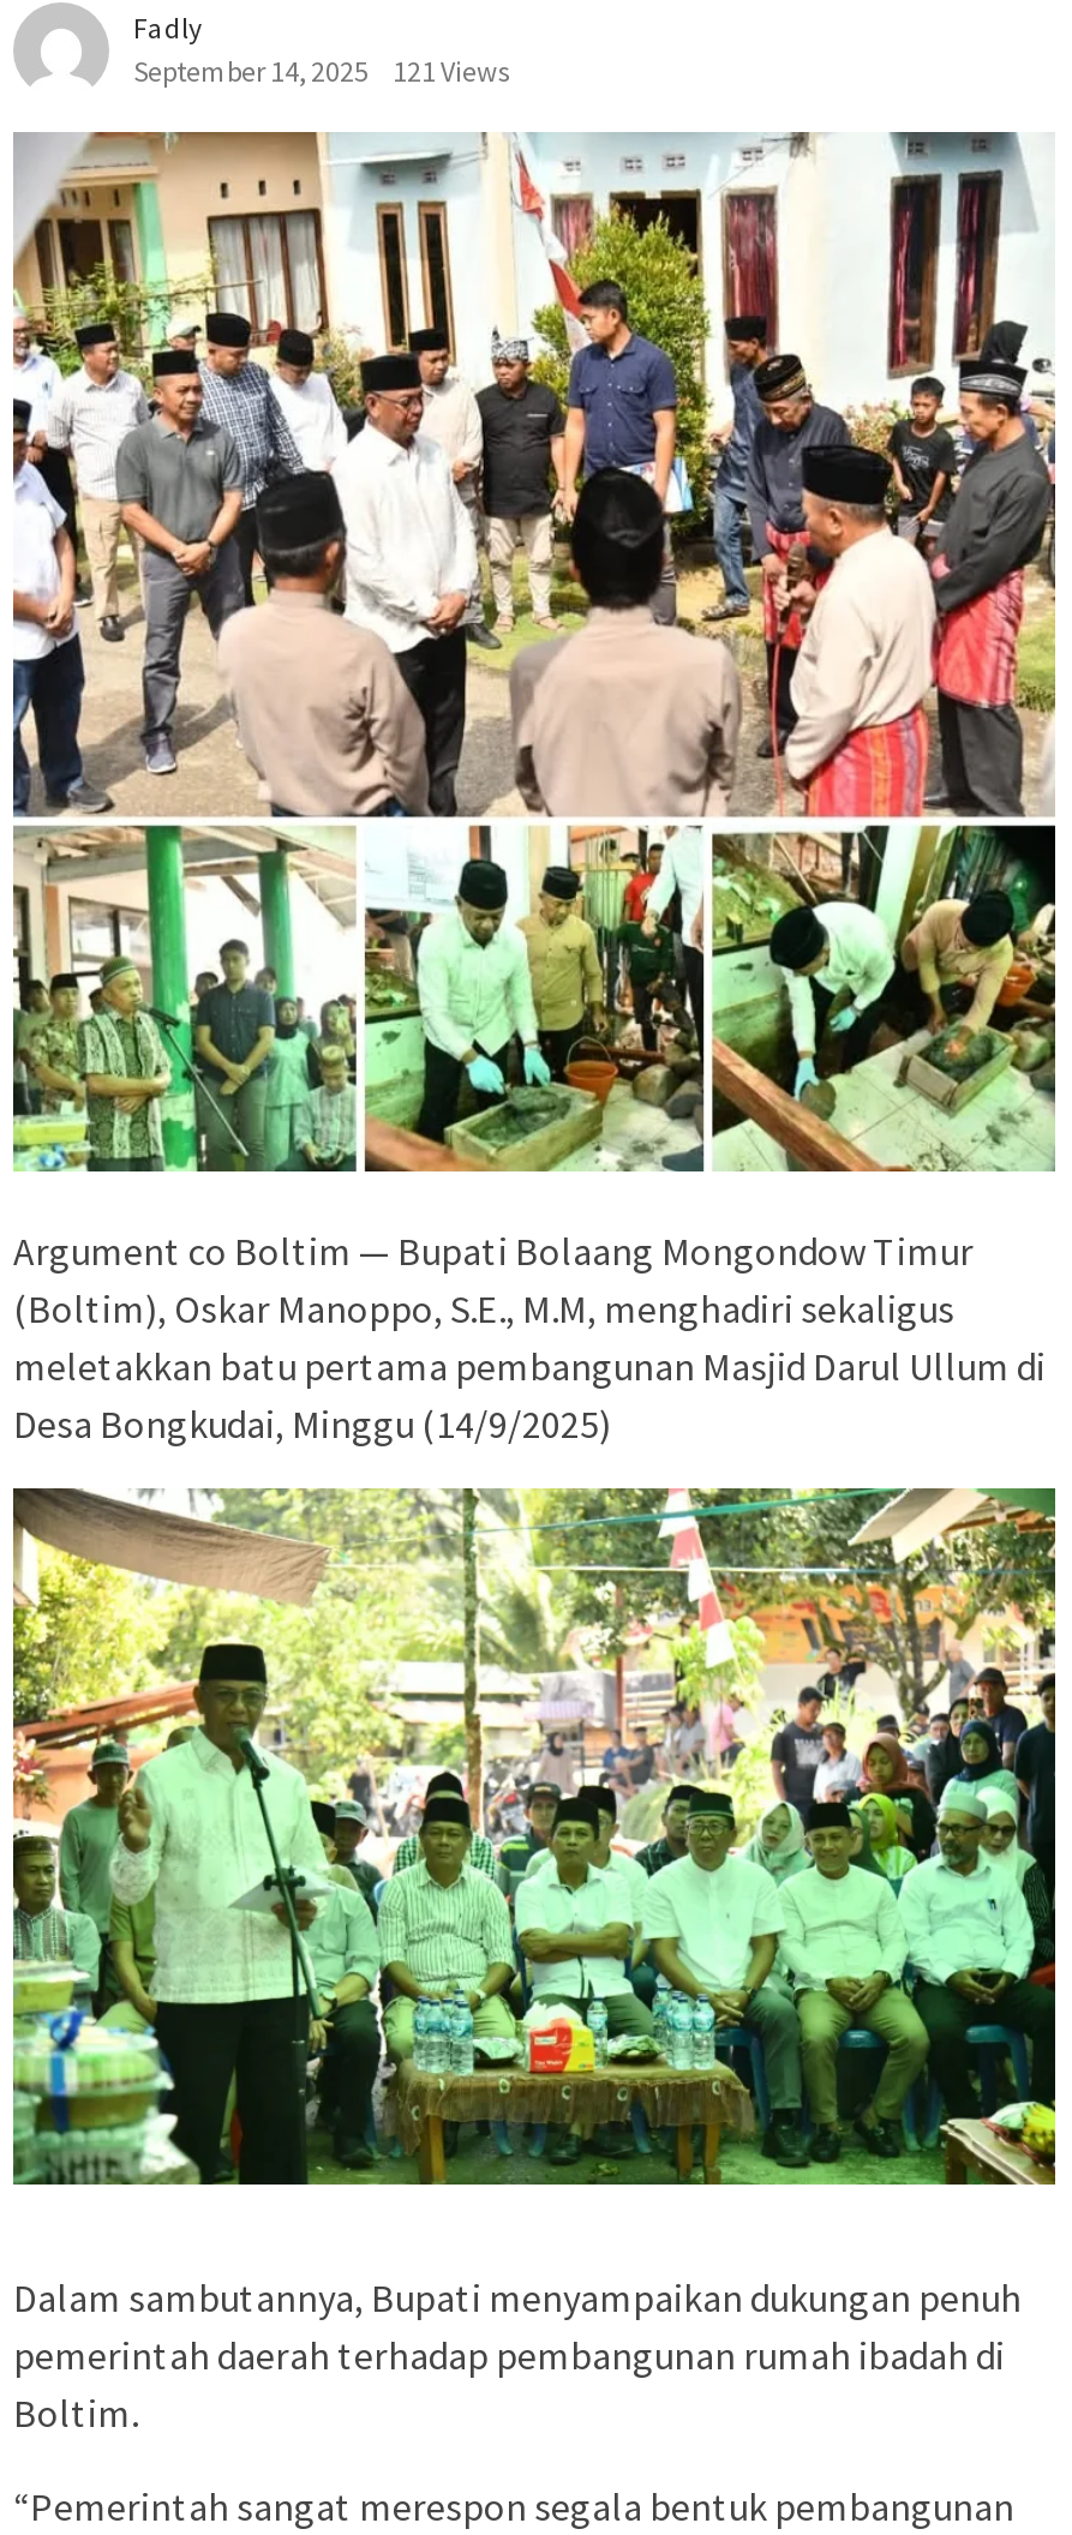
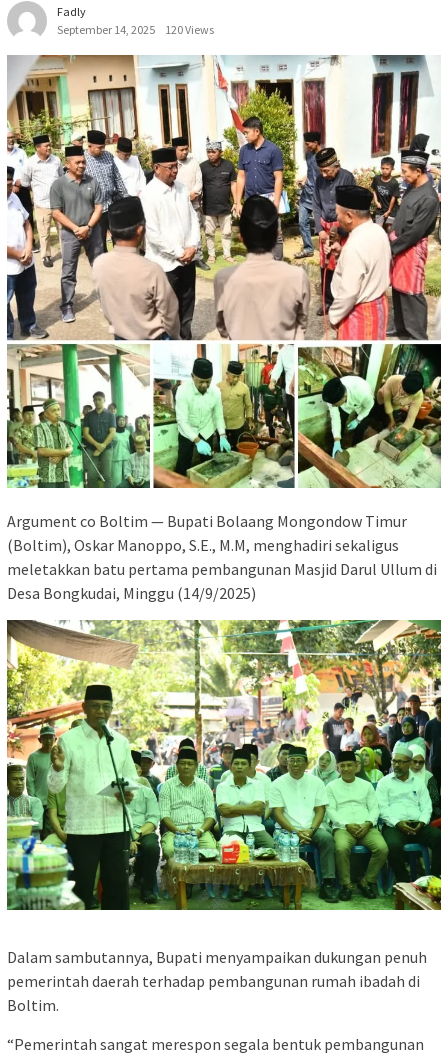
[133,54,510,90] September 14, 2025 121 Views -> [57,22,214,37] September 14, 2025 120 Views

